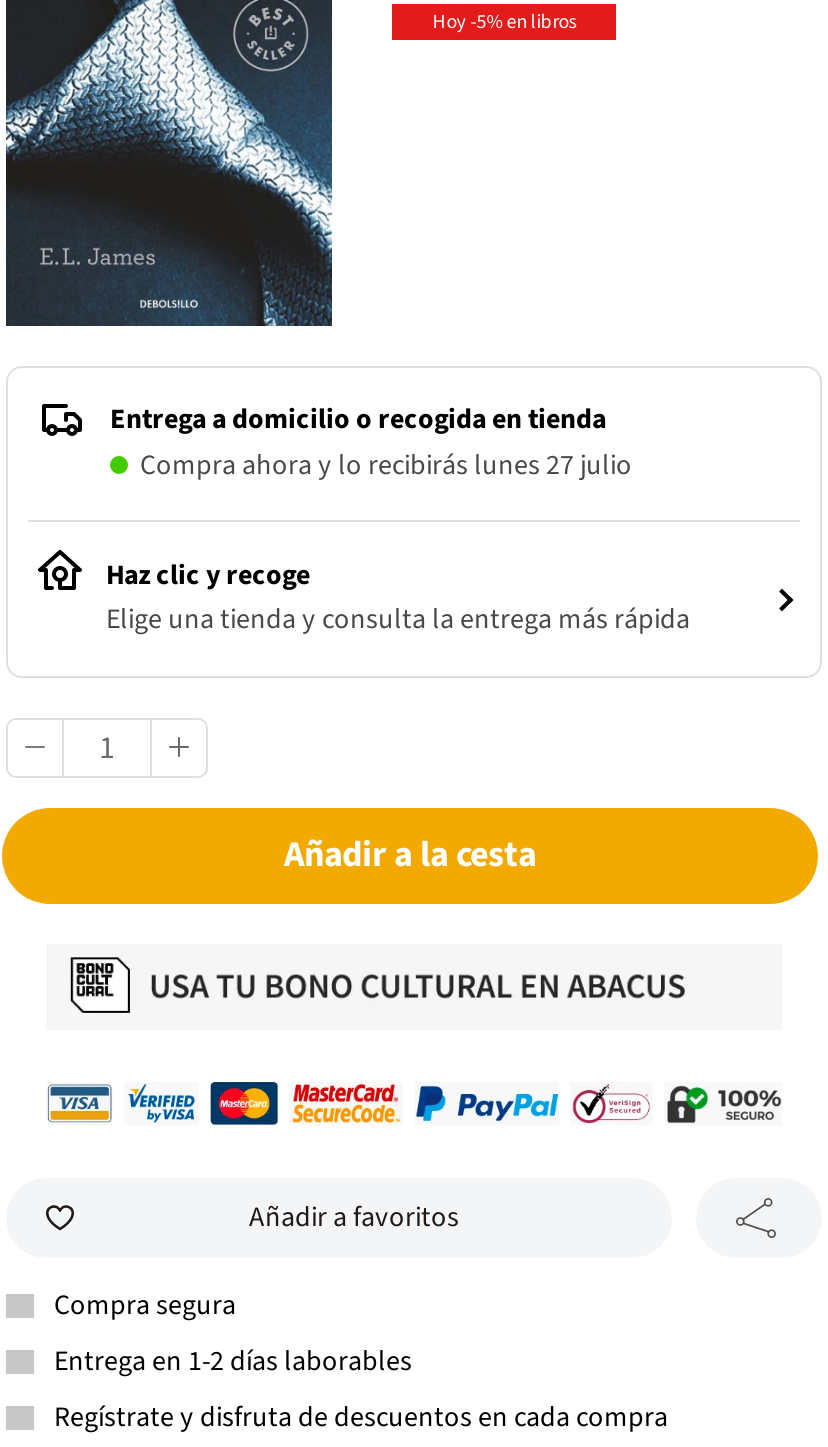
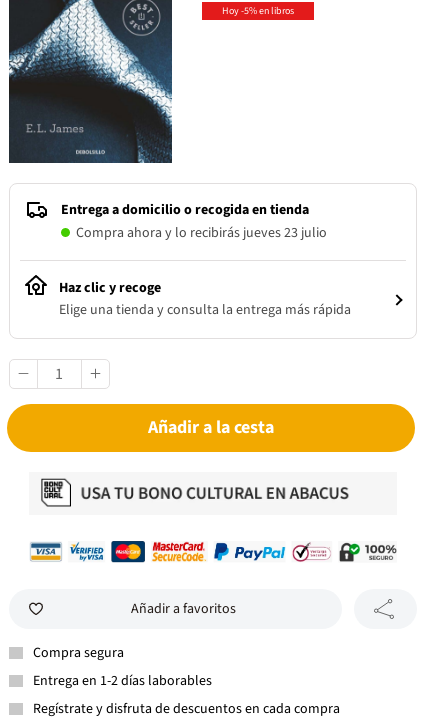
[140,446,632,486] Compra ahora y lo recibirás lunes 27 julio -> [76,223,327,243] Compra ahora y lo recibirás jueves 23 julio

